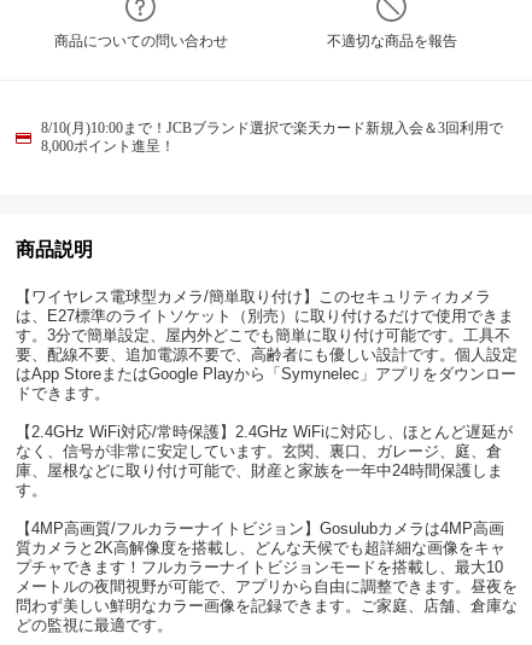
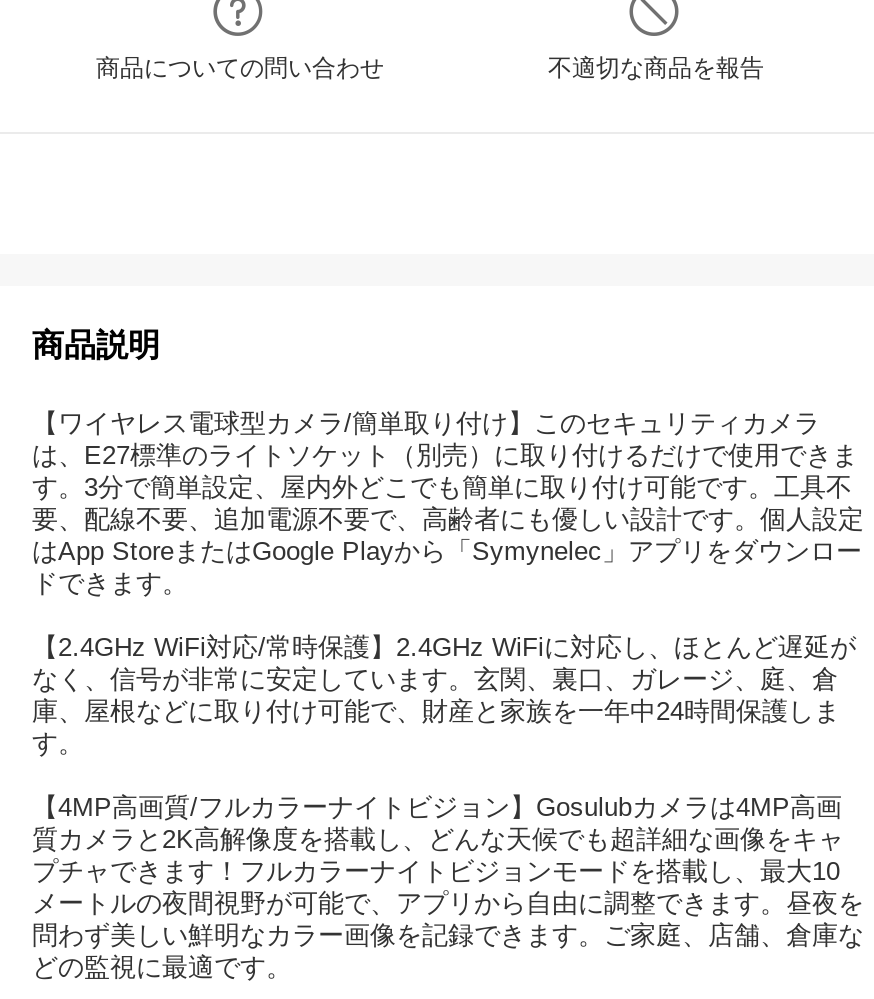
[41,120,503,155] 8/10(月)10:00まで！JCBブランド選択で楽天カード新規入会＆3回利用で | 8,000ポイント進呈！ -> none

